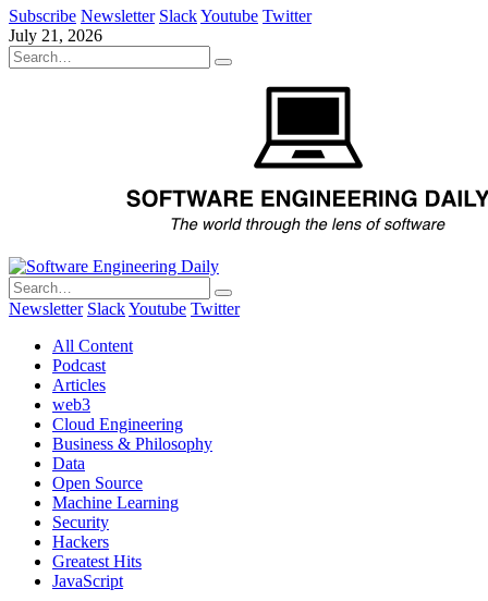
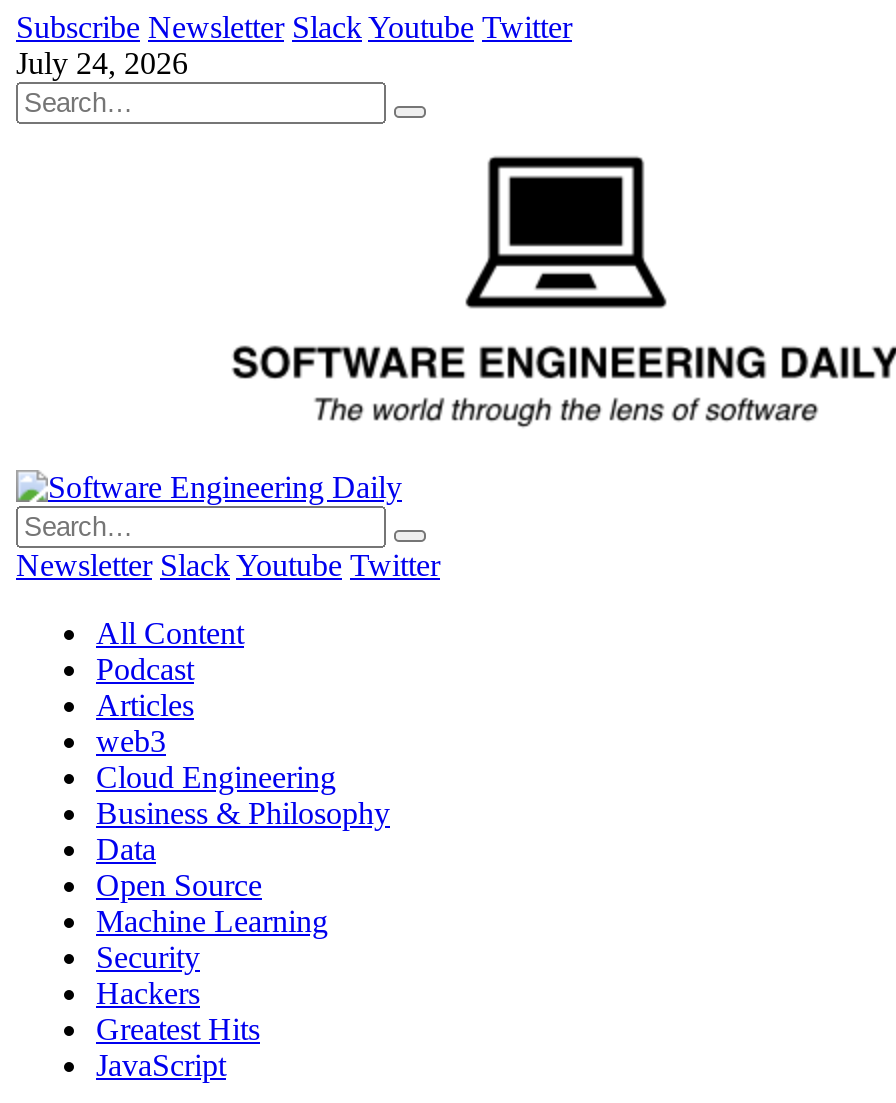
[9,26,102,45] July 21, 2026 -> [16,46,188,80] July 24, 2026

